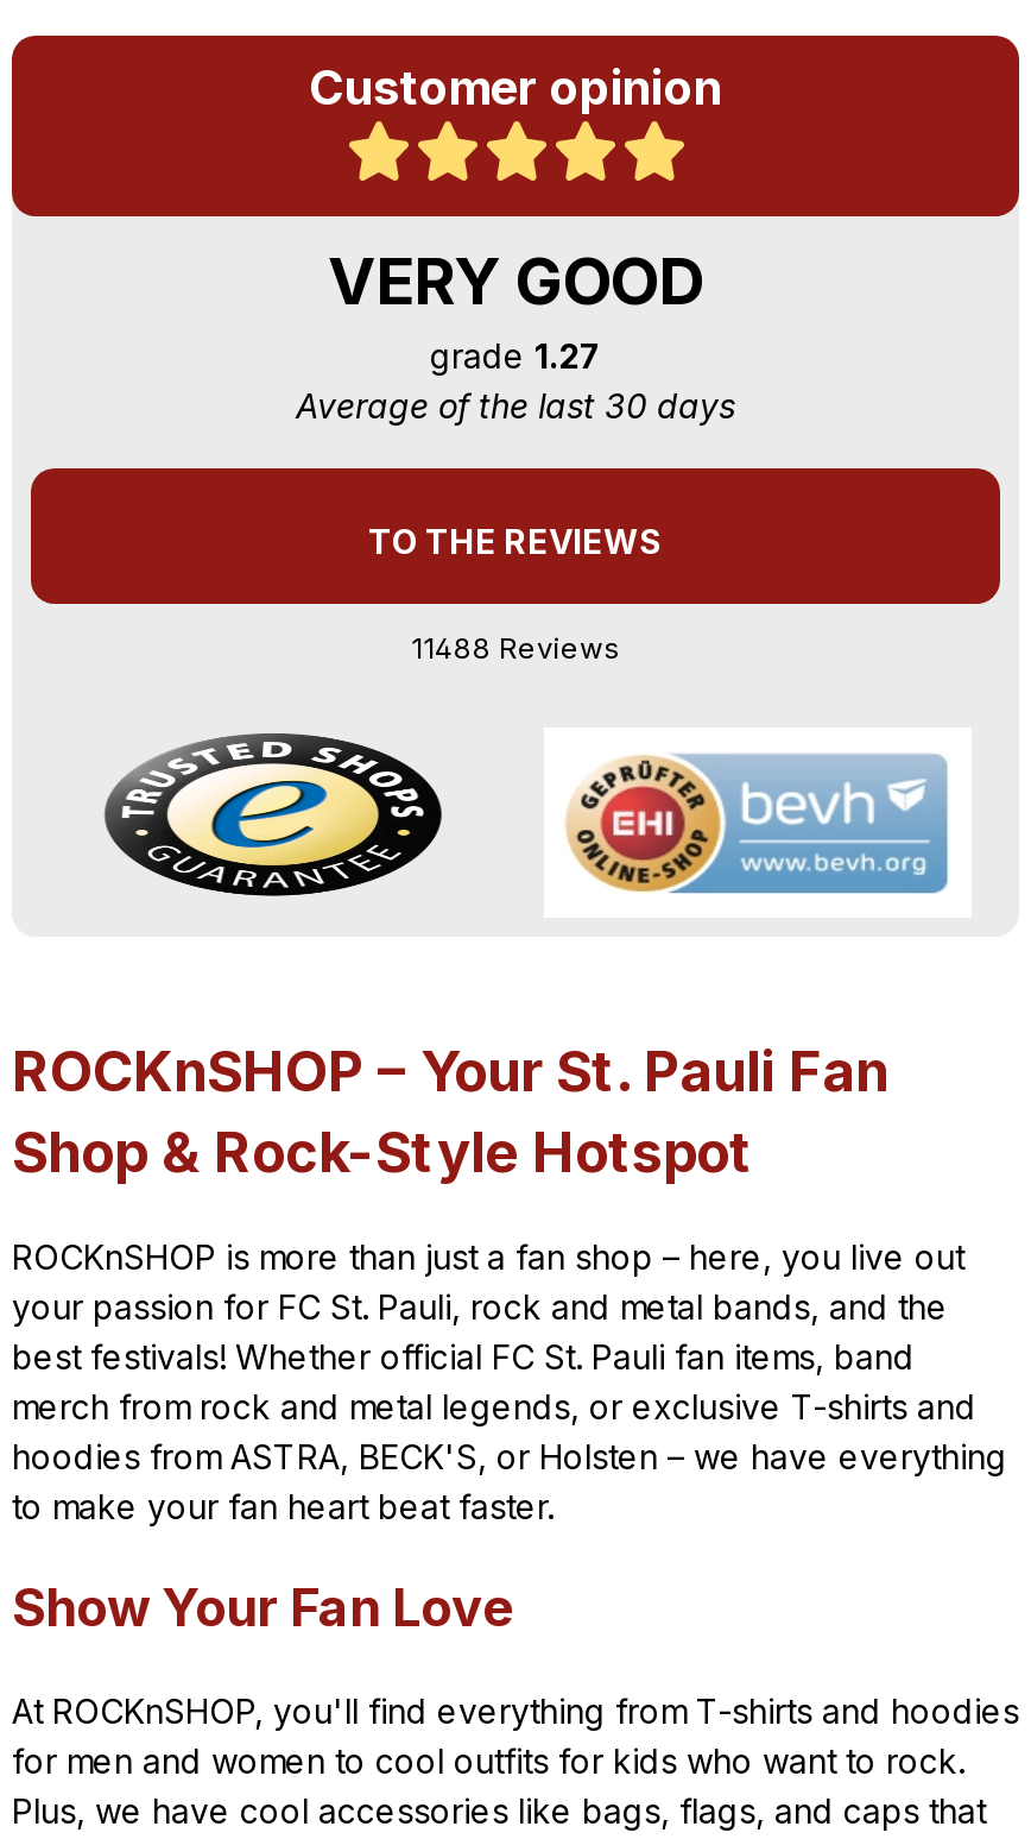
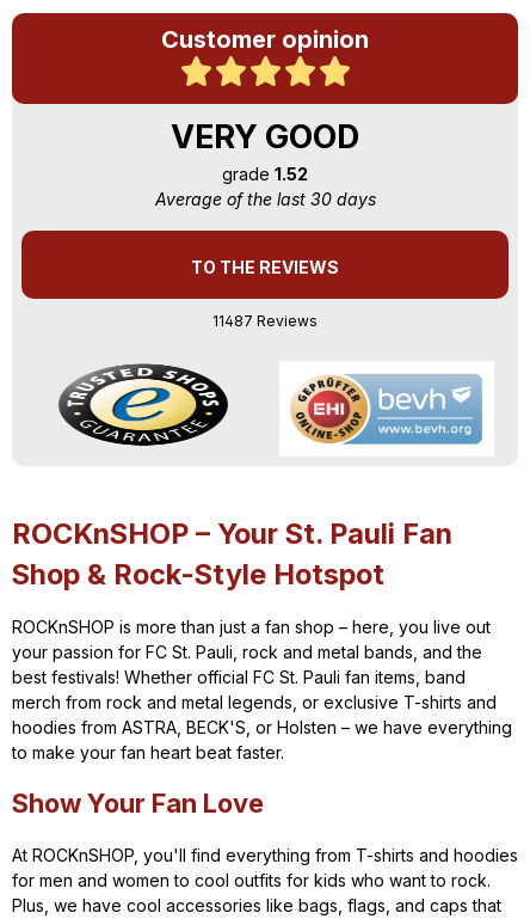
[430,336,601,377] grade 1.27 -> [222,164,308,184] grade 1.52
[411,631,620,667] 11488 Reviews -> [212,312,318,330] 11487 Reviews

